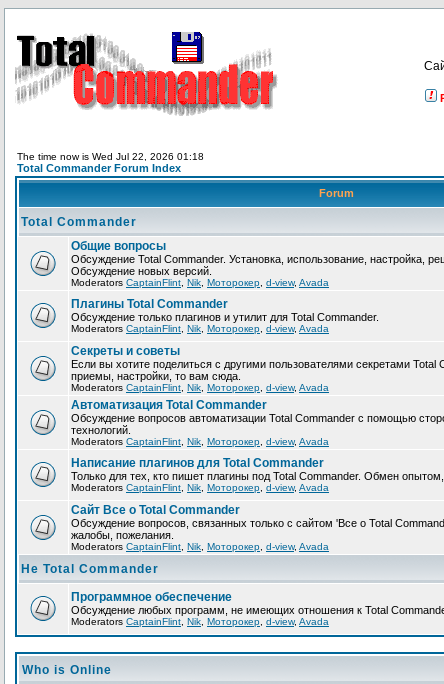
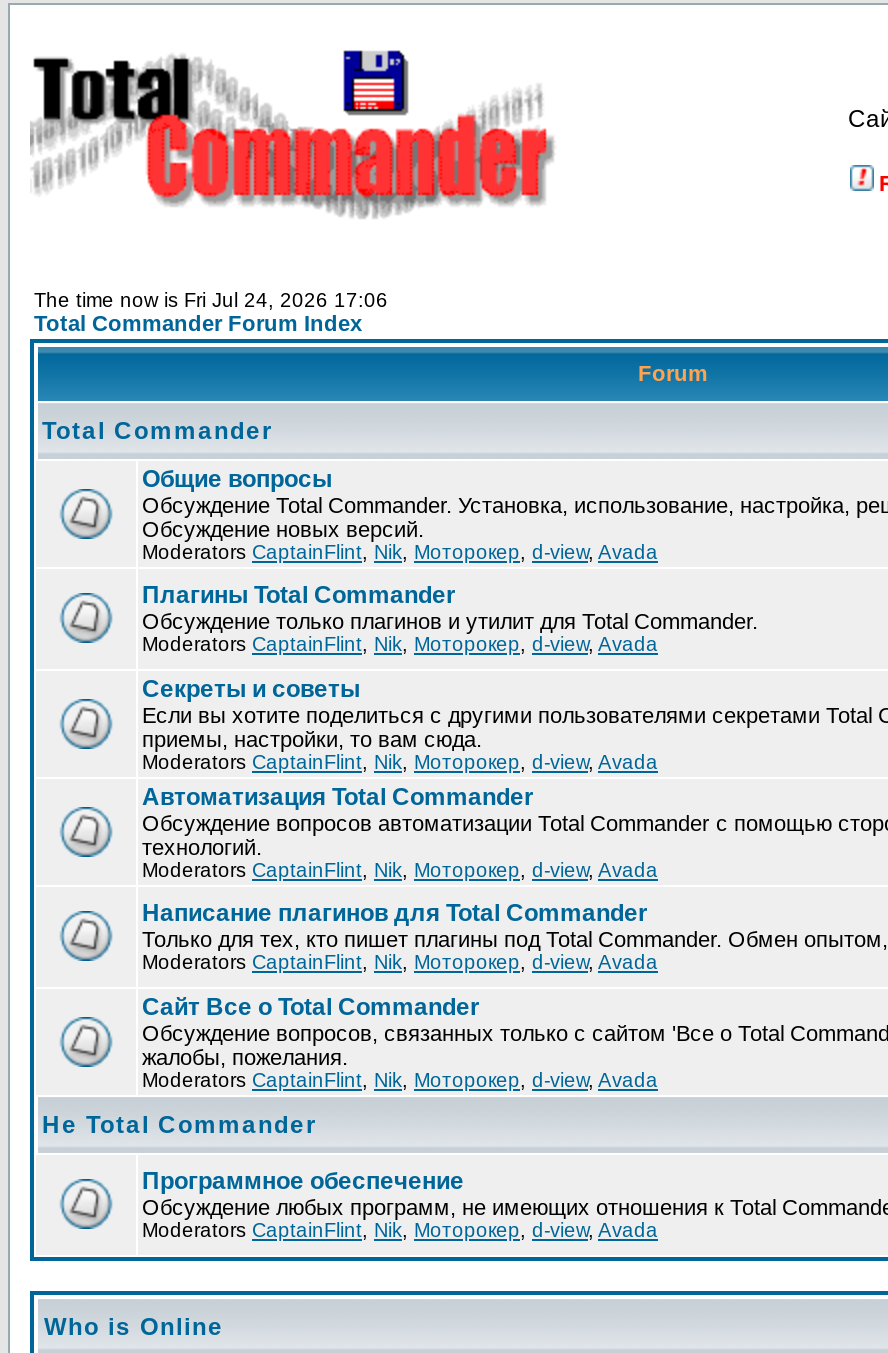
[17,151,204,162] The time now is Wed Jul 22, 2026 01:18 -> [34,289,388,311] The time now is Fri Jul 24, 2026 17:06

